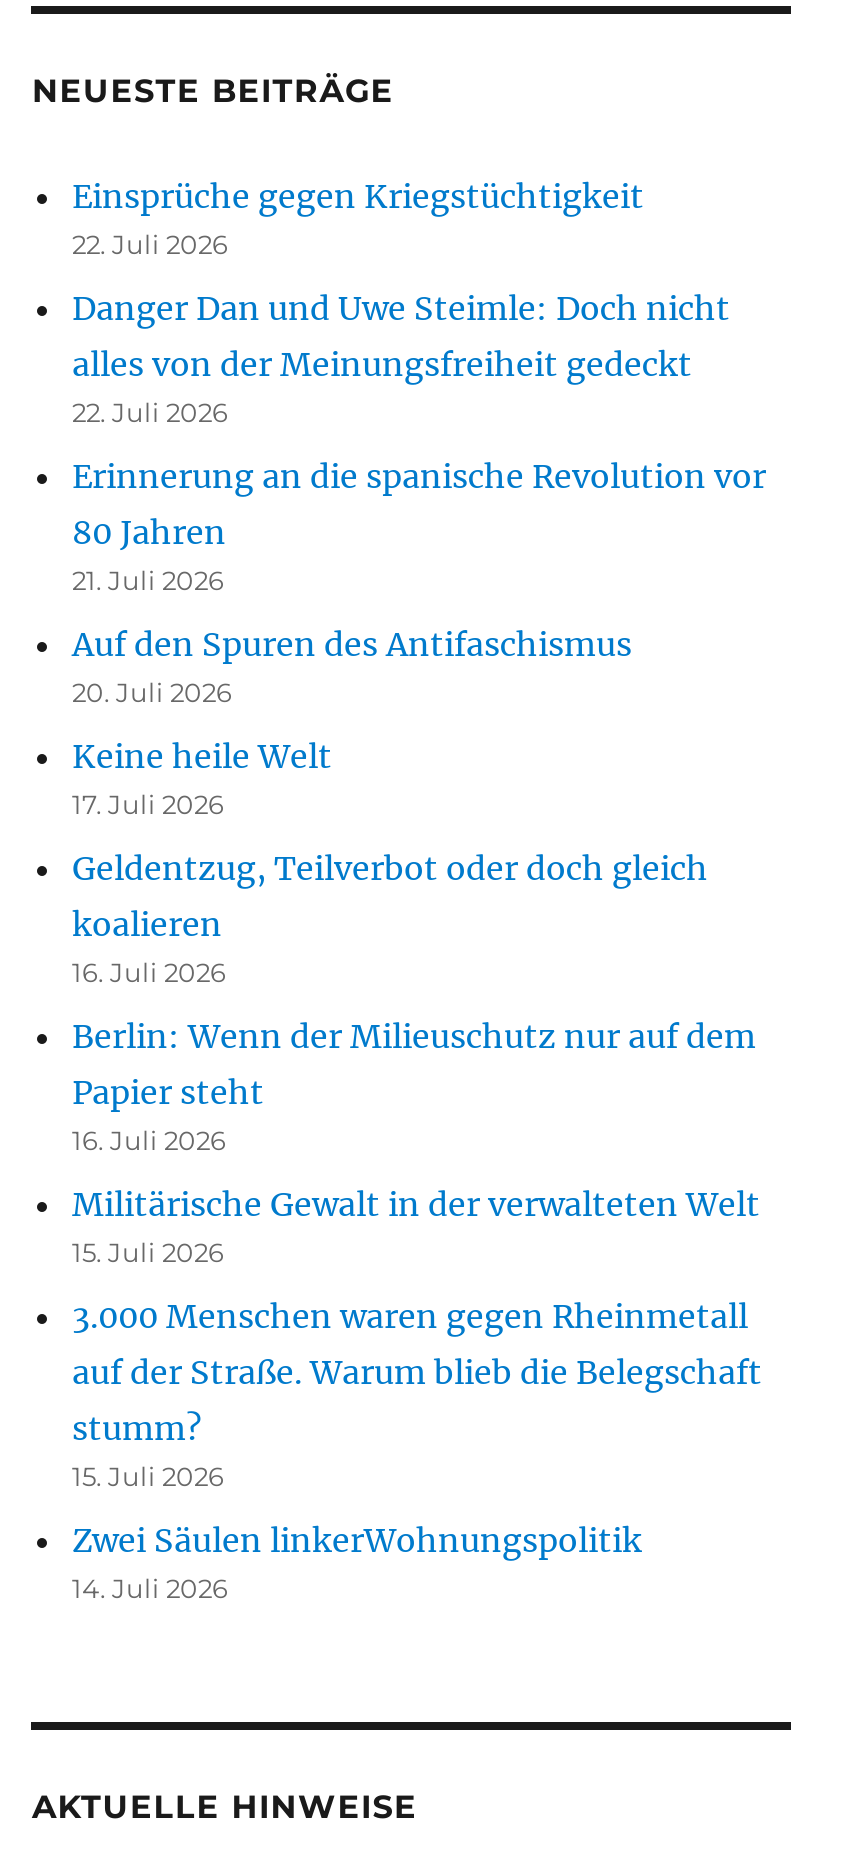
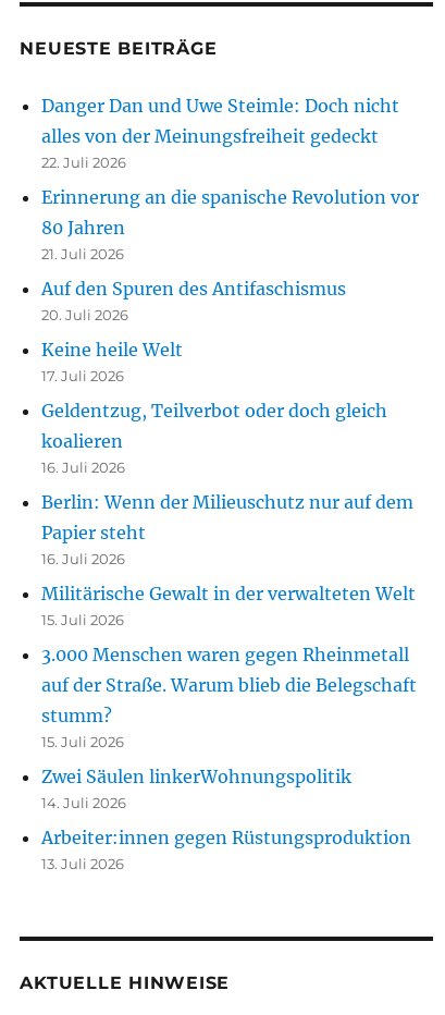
[72,176,644,260] Einsprüche gegen Kriegstüchtigkeit | 22. Juli 2026 -> none
moved [72,288,766,1604] -> [42,95,419,811]: Danger Dan und Uwe Steimle: Doch nicht | alles von der Meinungsfreiheit gedeckt | 22. Juli 2026 | ... | Zwei Säulen linkerWohnungspolitik | 14. Juli 2026
none -> [42,826,412,872] Arbeiter:innen gegen Rüstungsproduktion | 13. Juli 2026

